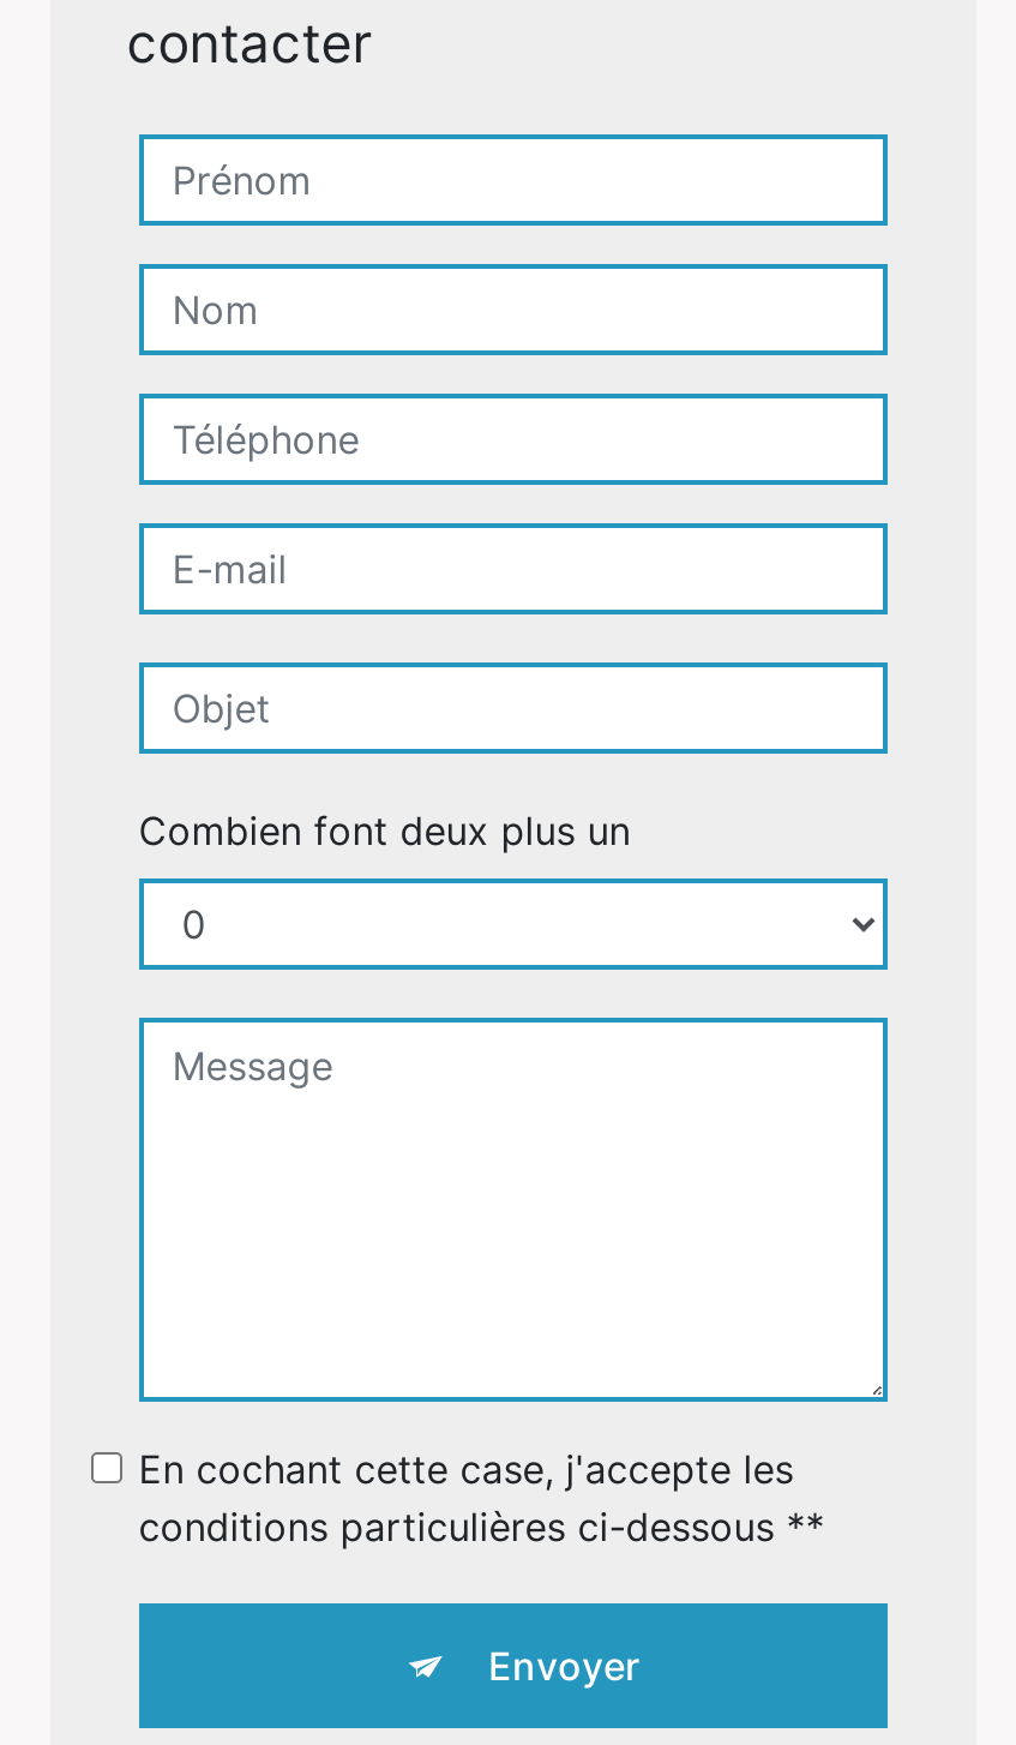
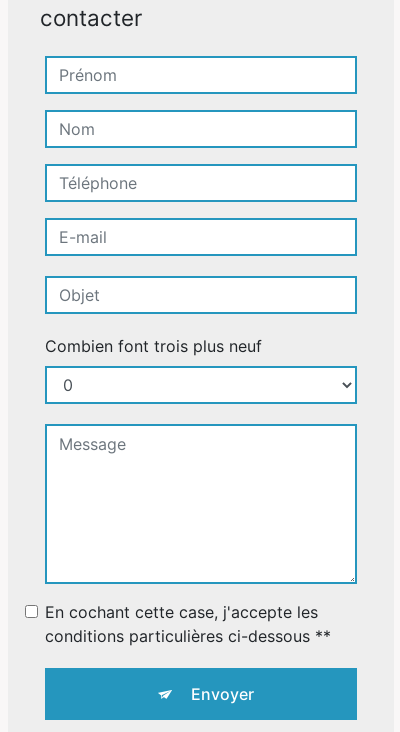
[138,807,630,855] Combien font deux plus un -> [45,336,262,356] Combien font trois plus neuf

